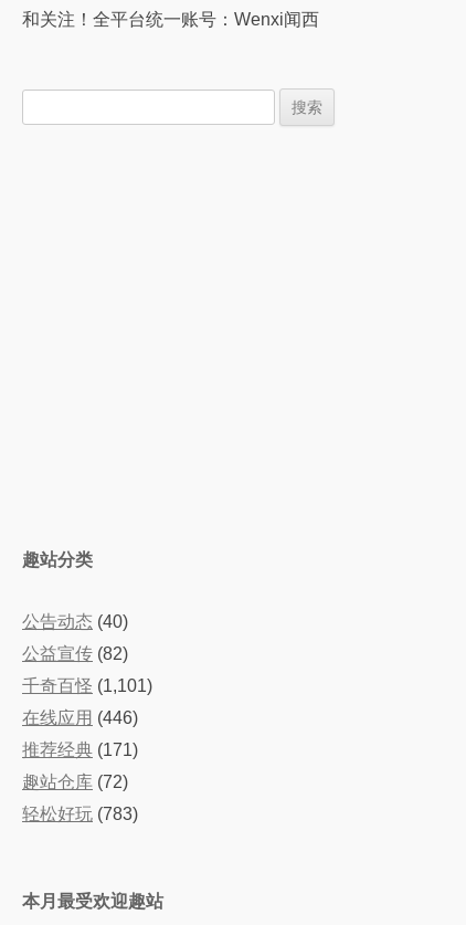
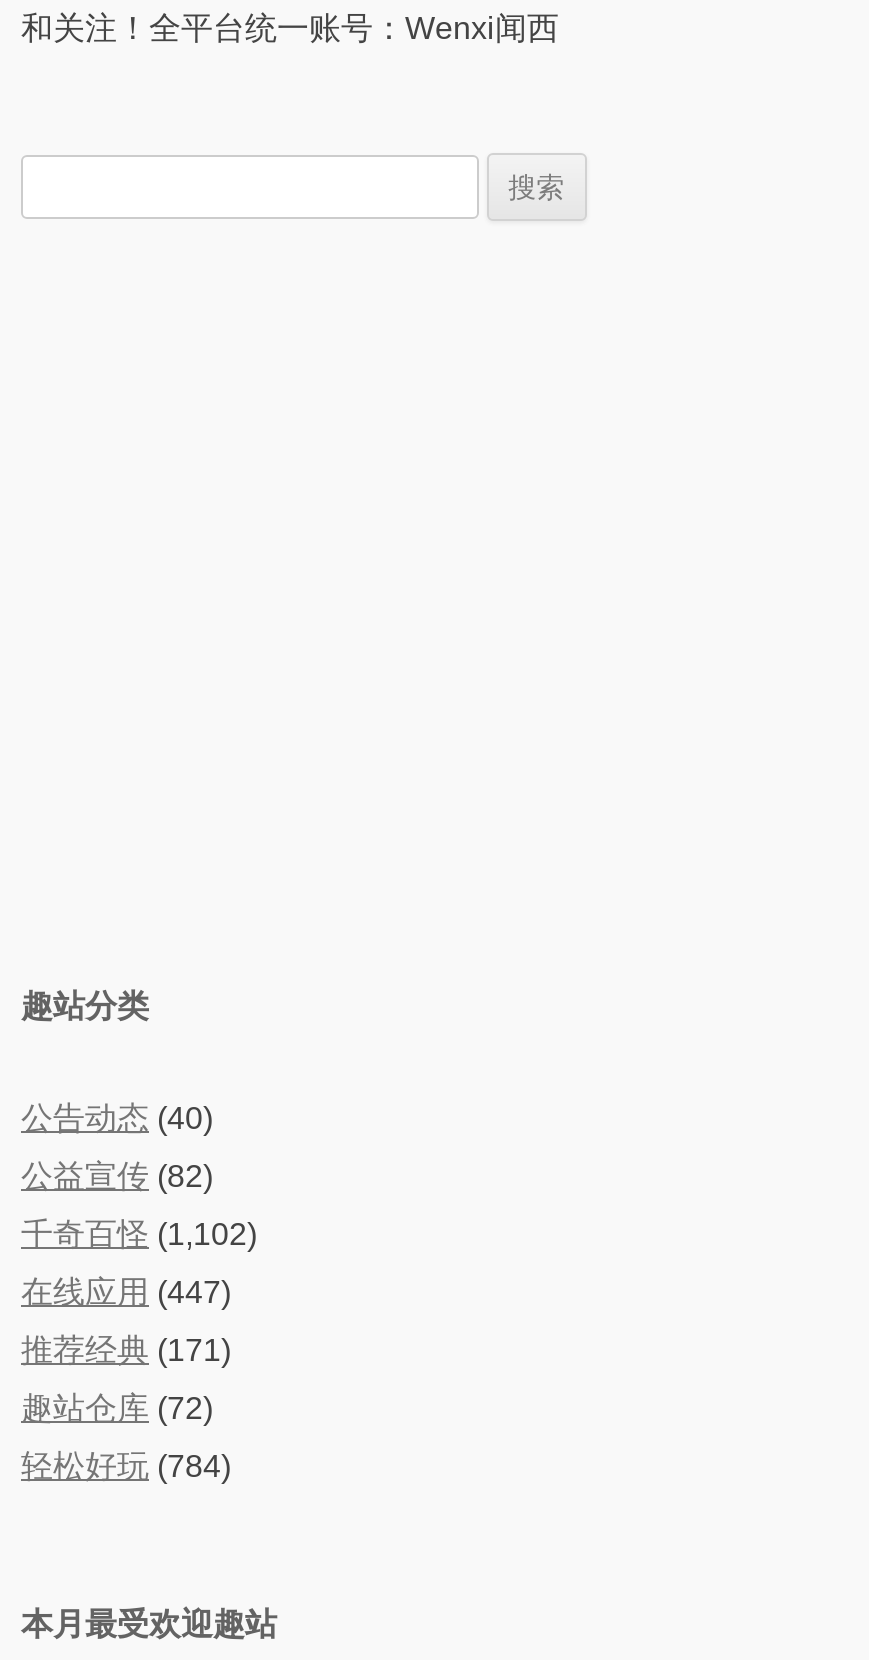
[22,676,152,695] 千奇百怪(1,101) -> [21,1217,257,1251] 千奇百怪(1,102)
[22,708,138,727] 在线应用(446) -> [21,1275,231,1309] 在线应用(447)
[22,805,138,823] 轻松好玩(783) -> [21,1449,231,1483] 轻松好玩(784)

